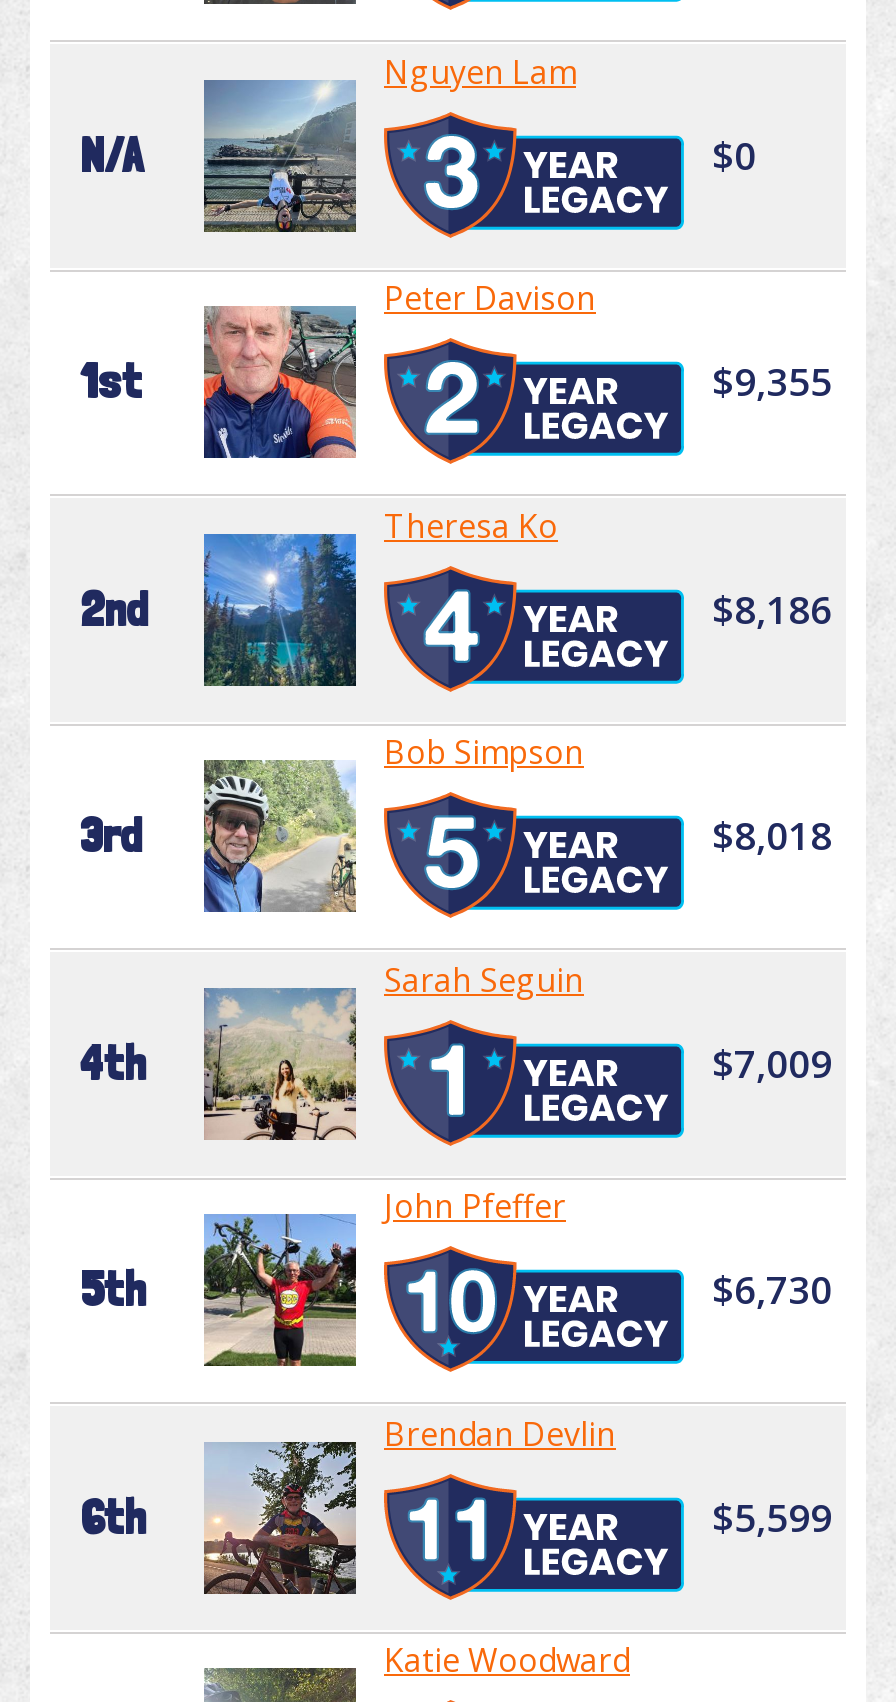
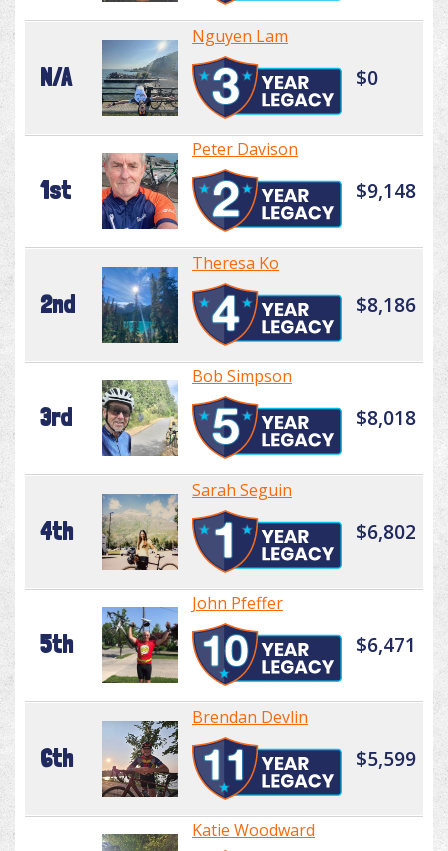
[712,354,832,408] $9,355 -> [356,177,416,204] $9,148
[712,1036,832,1090] $7,009 -> [356,518,416,545] $6,802
[712,1262,832,1316] $6,730 -> [356,631,416,658] $6,471

